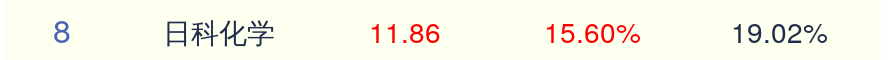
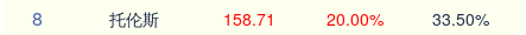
[163,12,827,52] 日科化学 | 11.86 | 15.60% | 19.02% -> [109,7,489,30] 托伦斯 | 158.71 | 20.00% | 33.50%

